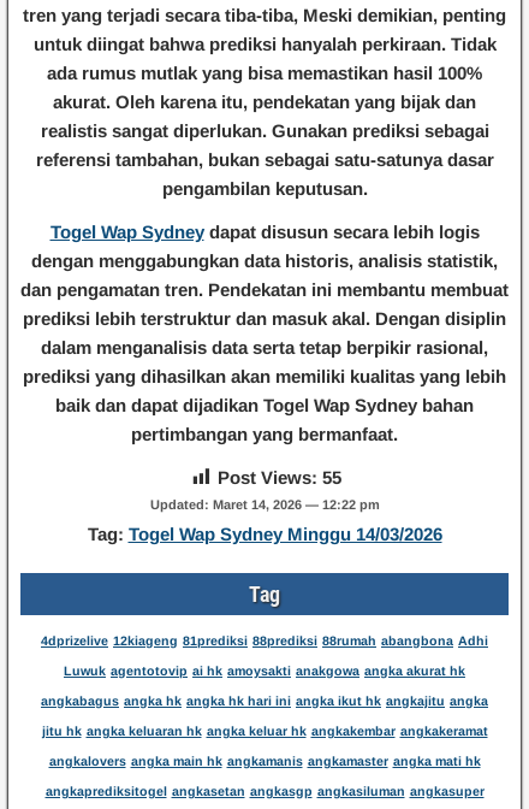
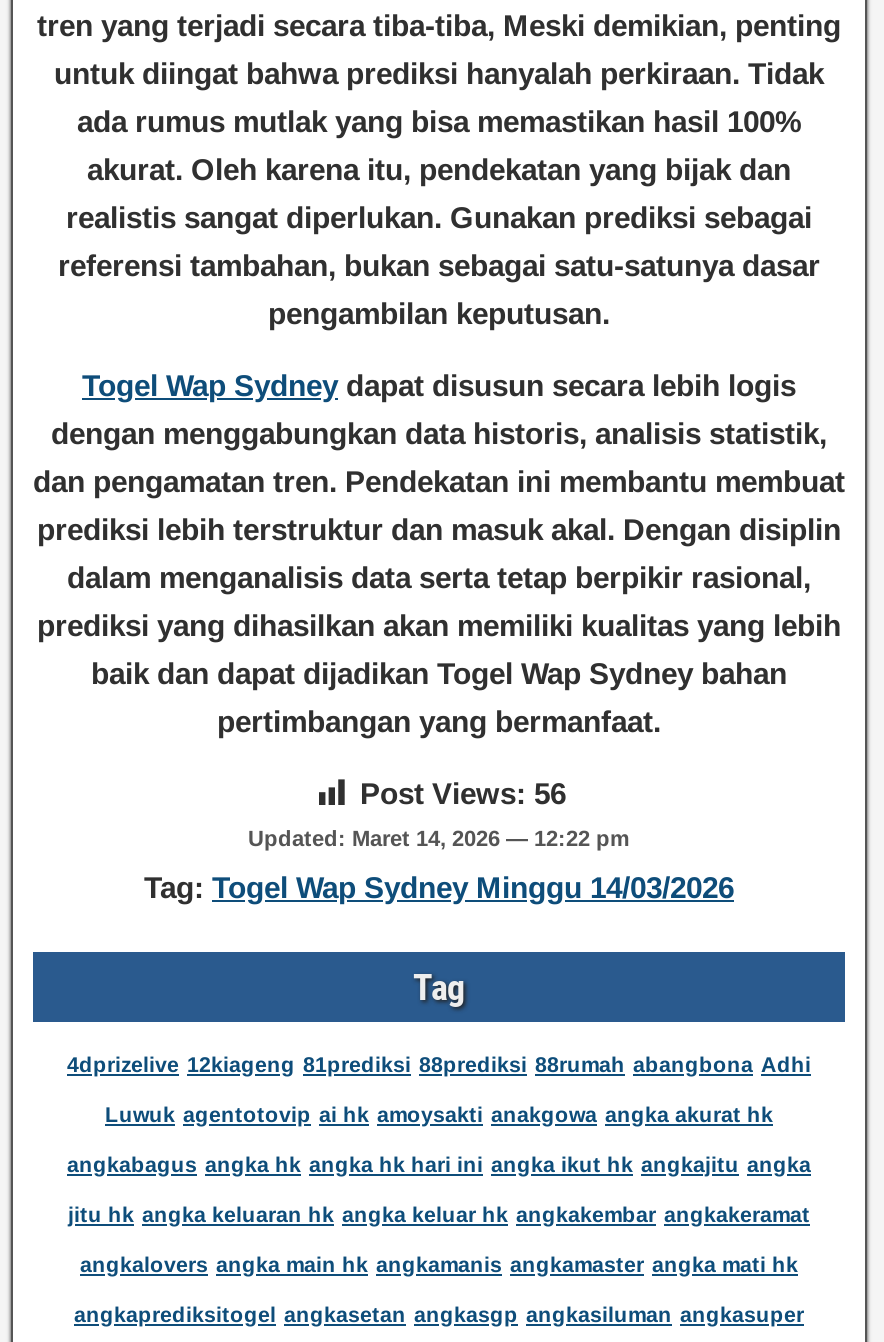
[217,467,341,487] Post Views: 55 -> [360,776,566,810] Post Views: 56

